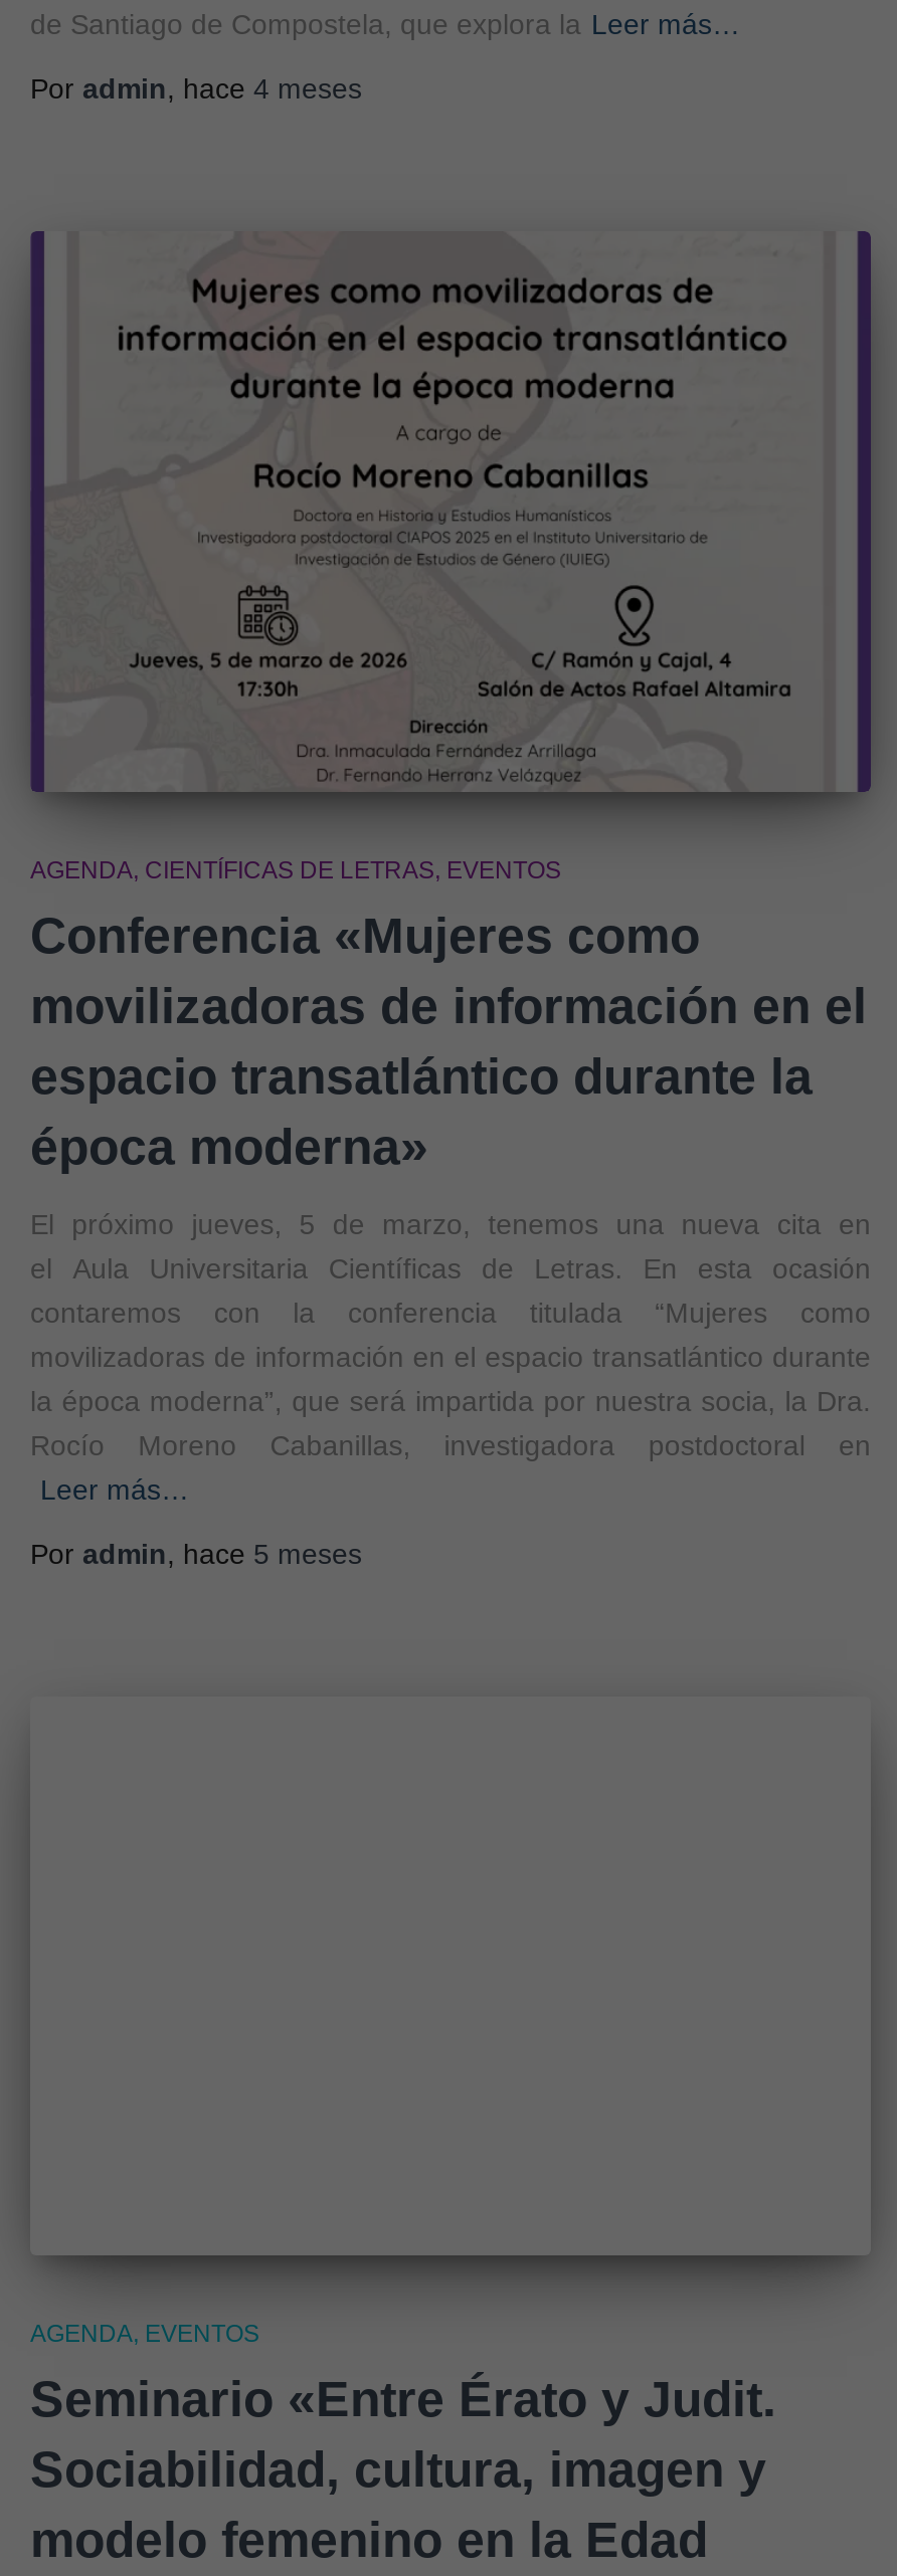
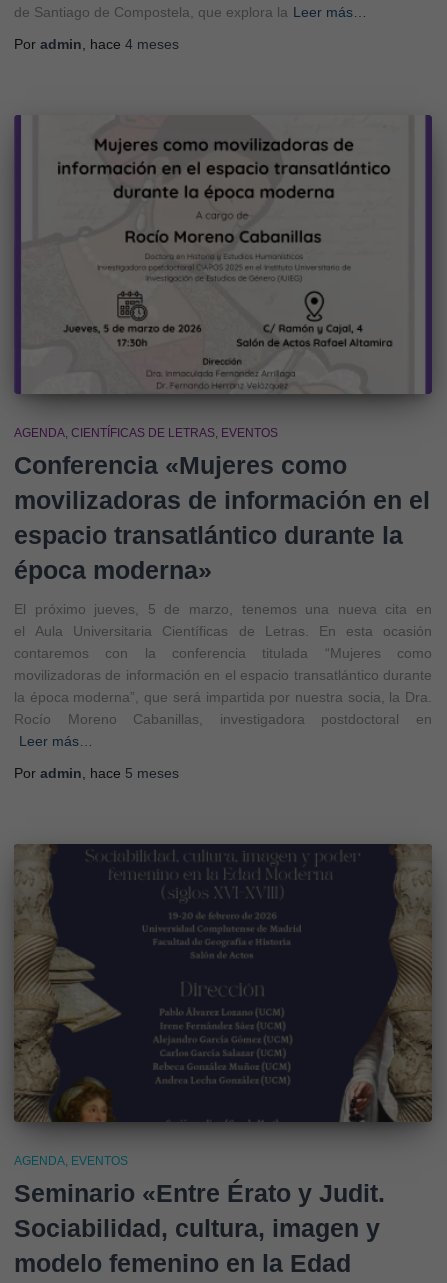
none -> [13,843,433,1123] [image]

